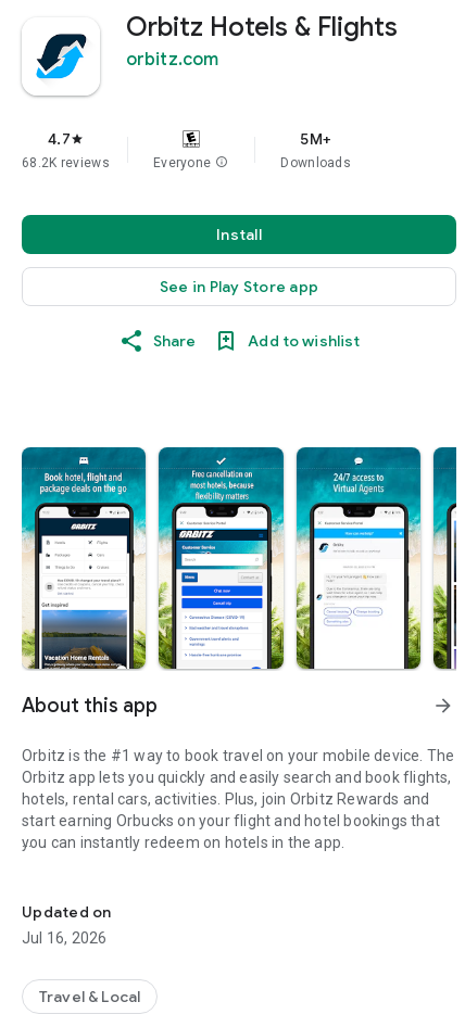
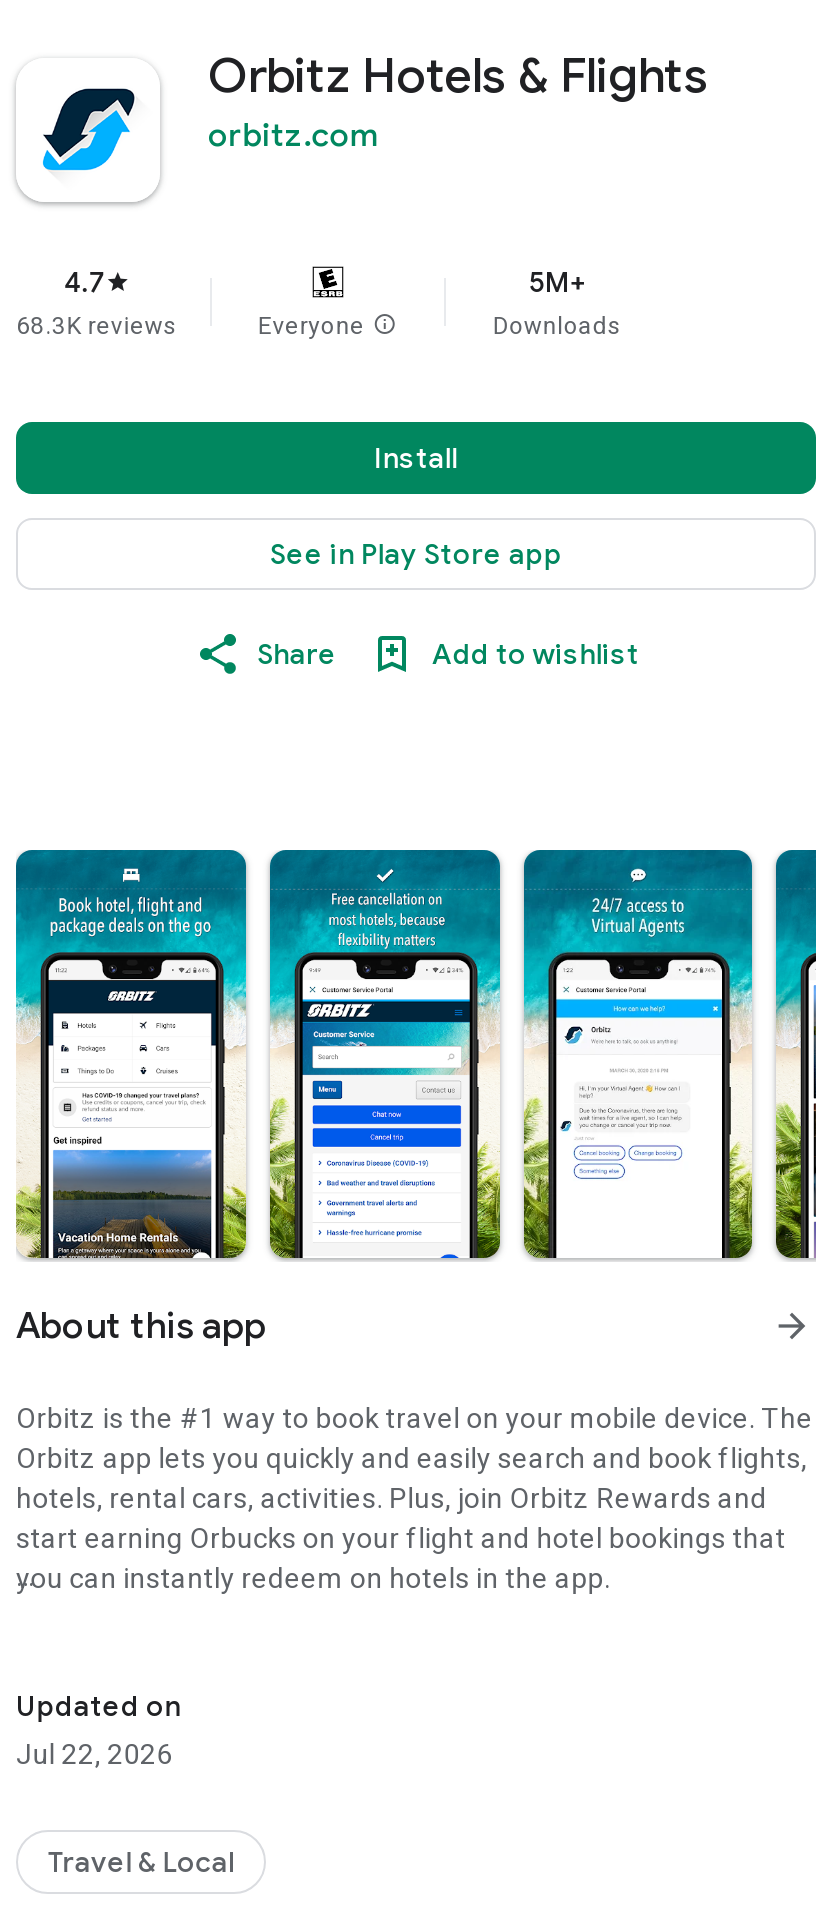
[22,155,110,170] 68.2K reviews -> [16,312,178,340] 68.3K reviews
[22,929,107,947] Jul 16, 2026 -> [16,1738,173,1770] Jul 22, 2026

